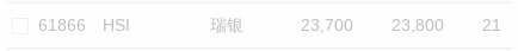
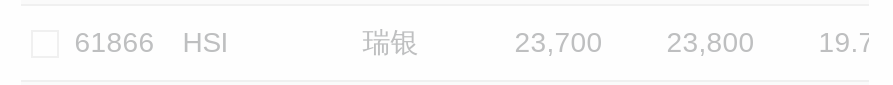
[301,15,501,34] 23,700 23,800 21 -> [515,26,875,58] 23,700 23,800 19.7

